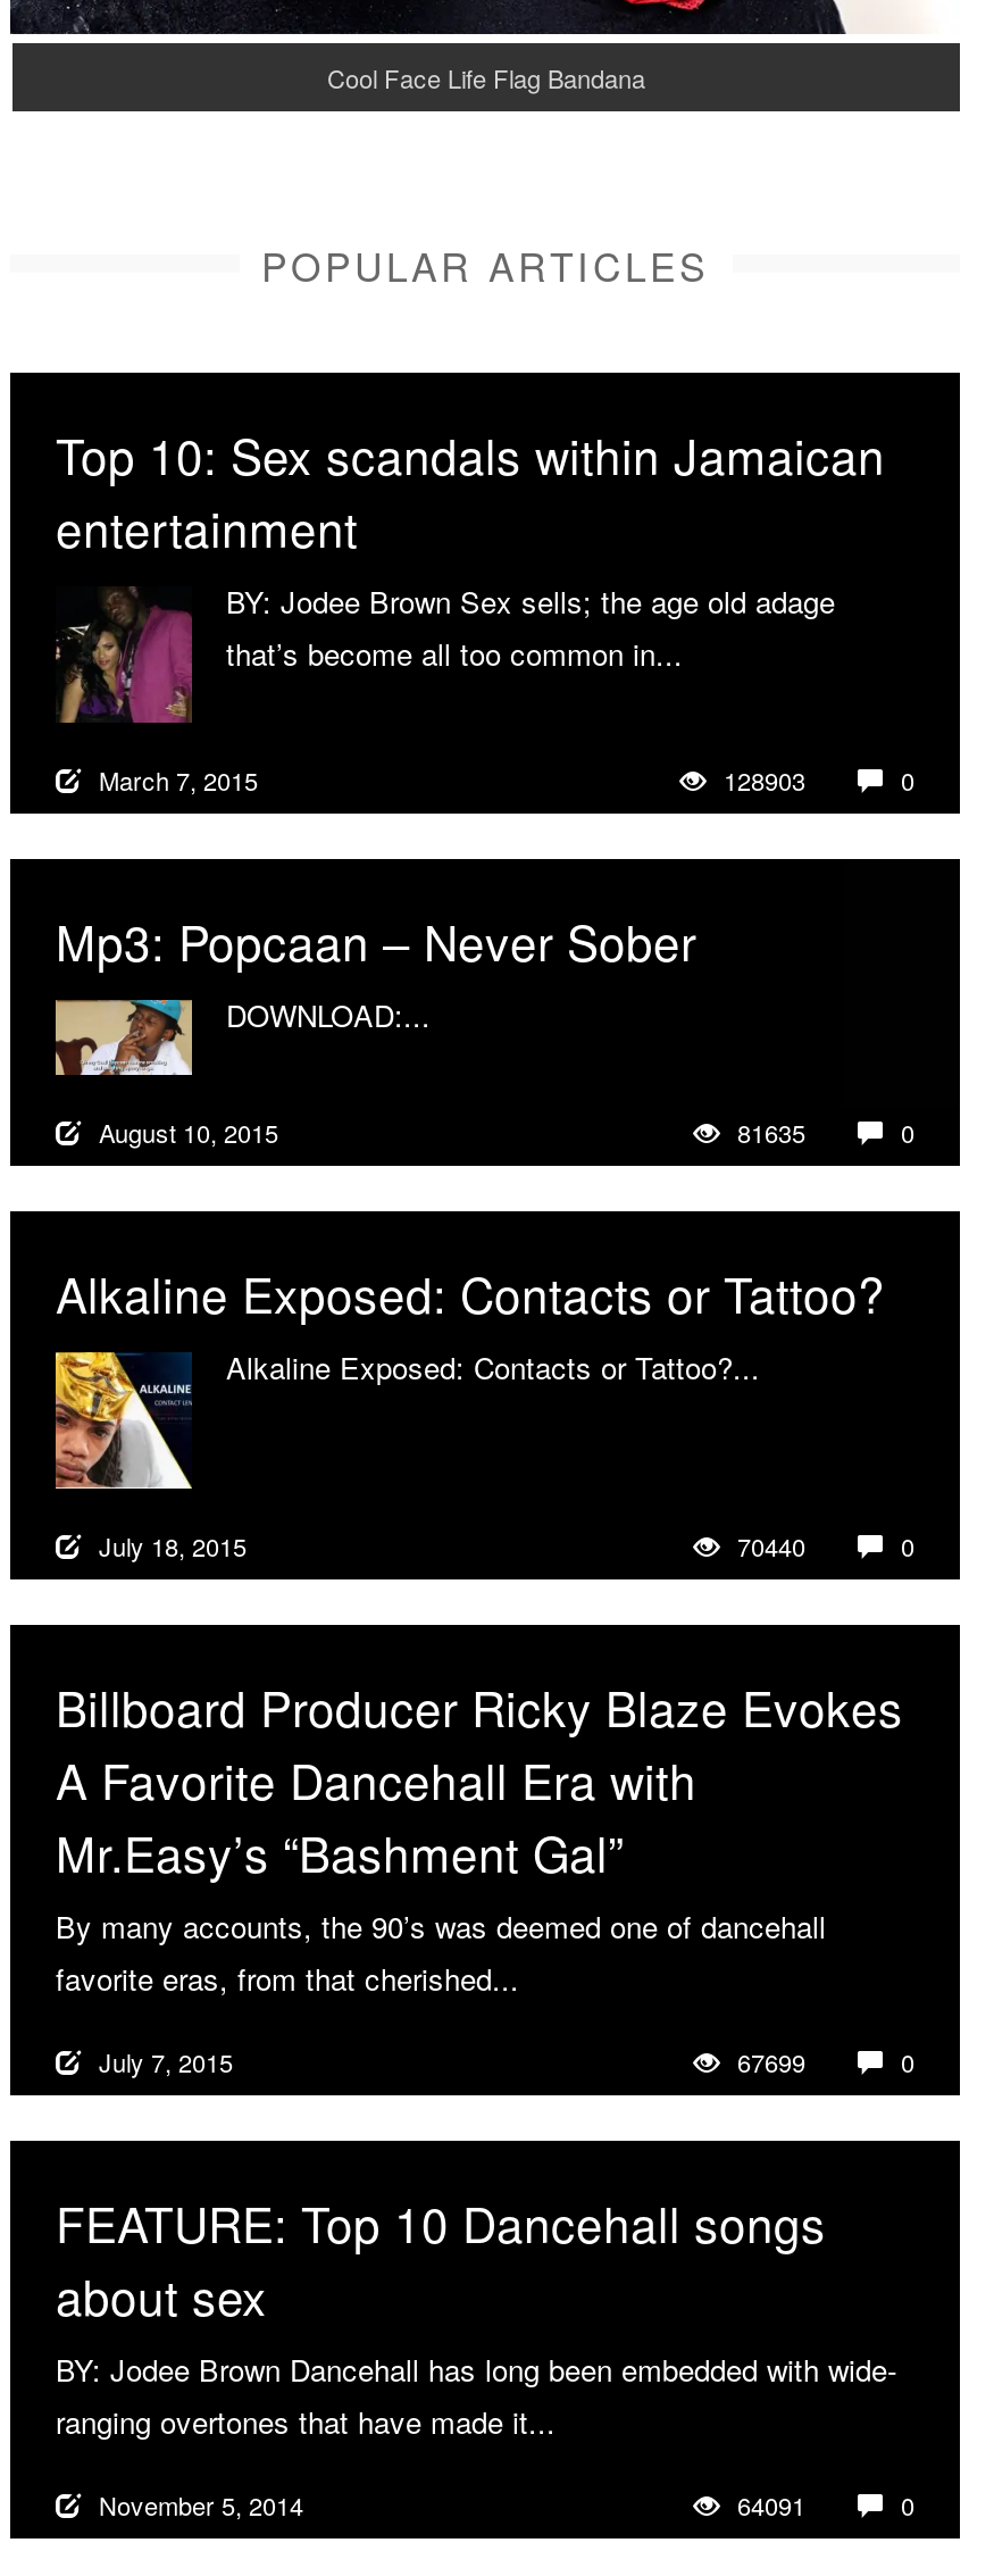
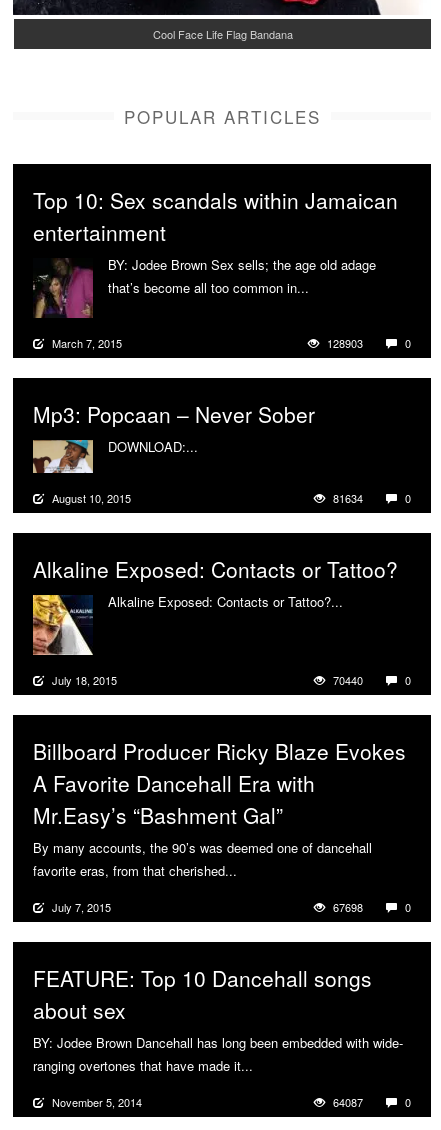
[730,1113,812,1149] 81635 -> [330,490,366,506] 81634
[730,2042,812,2079] 67699 -> [330,899,366,915] 67698
[730,2486,812,2522] 64091 -> [330,1094,366,1110] 64087

